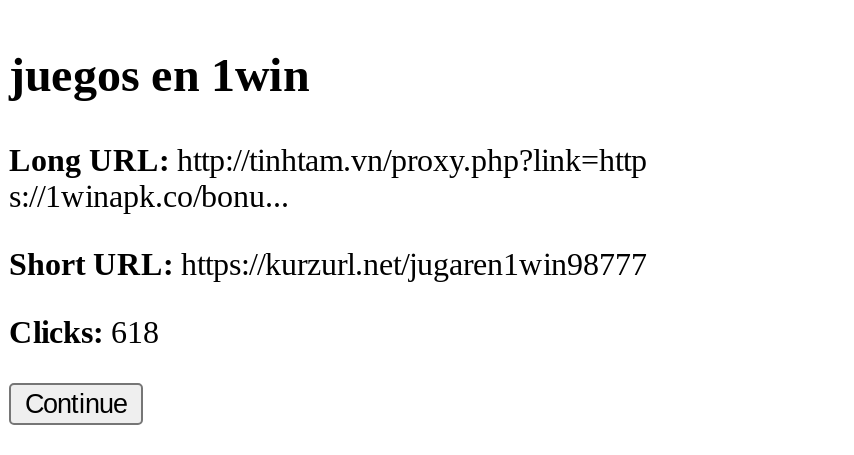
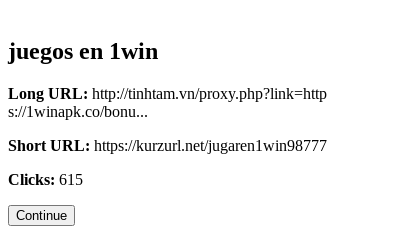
[9,315,159,349] Clicks: 618 -> [8,171,83,188] Clicks: 615

